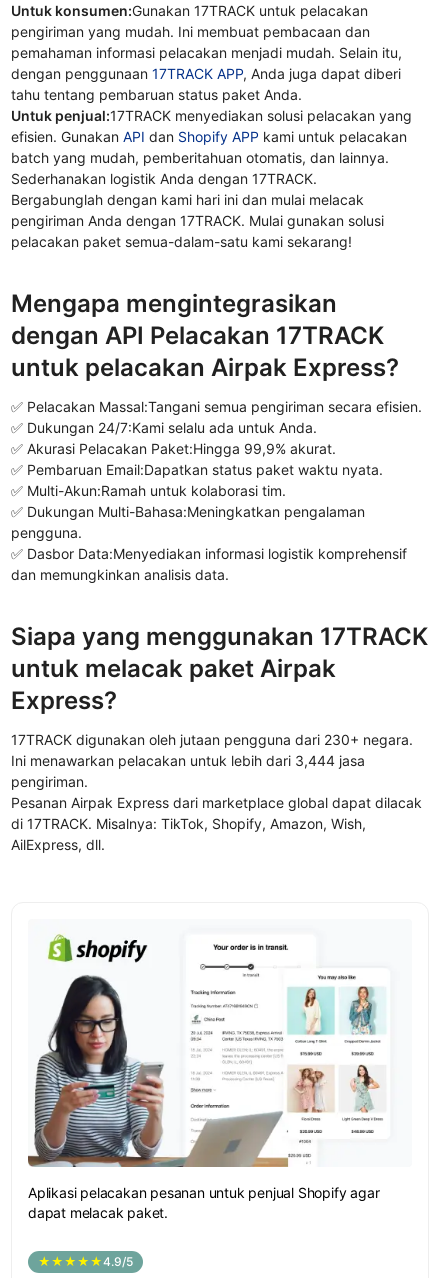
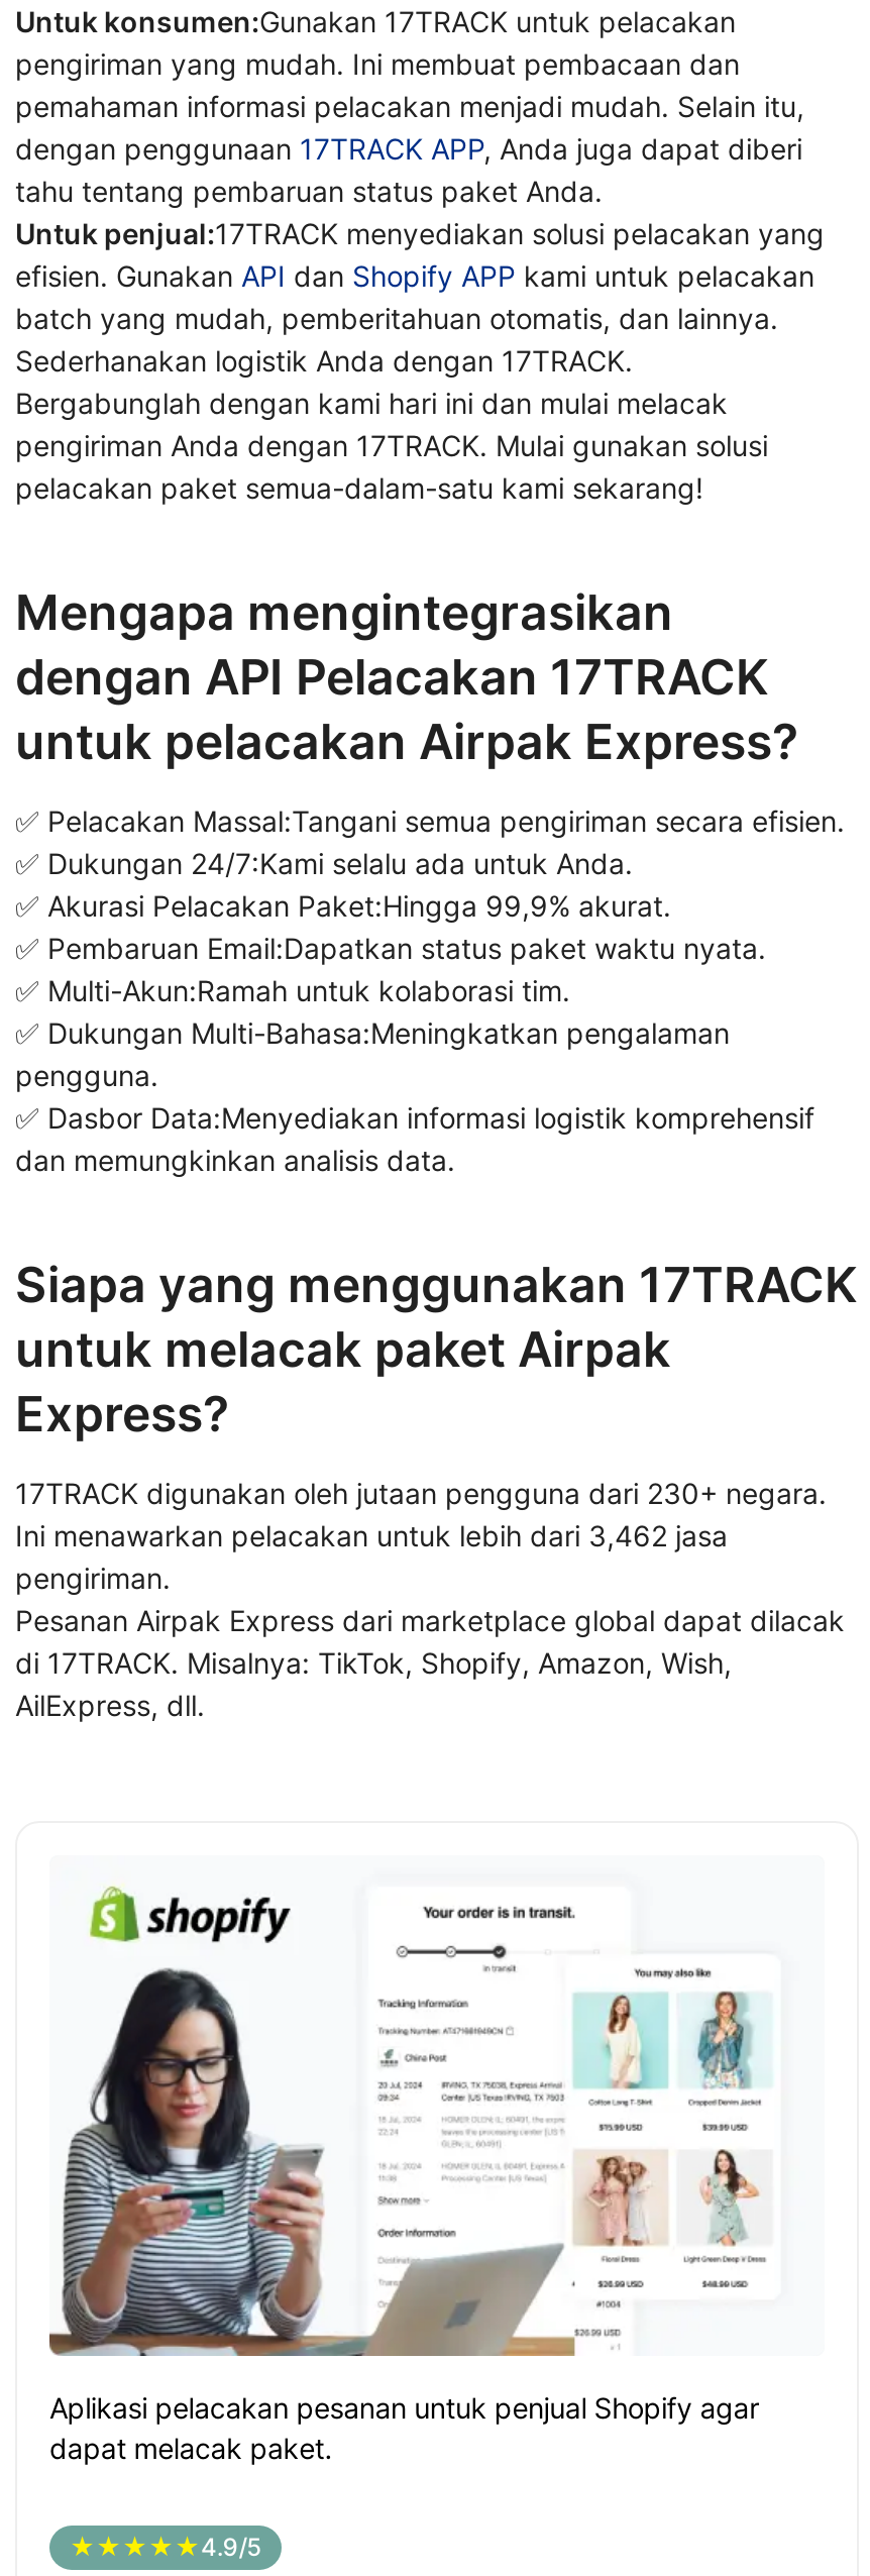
[11,752,365,769] Ini menawarkan pelacakan untuk lebih dari 3,444 jasa -> [15,1518,728,1552] Ini menawarkan pelacakan untuk lebih dari 3,462 jasa

